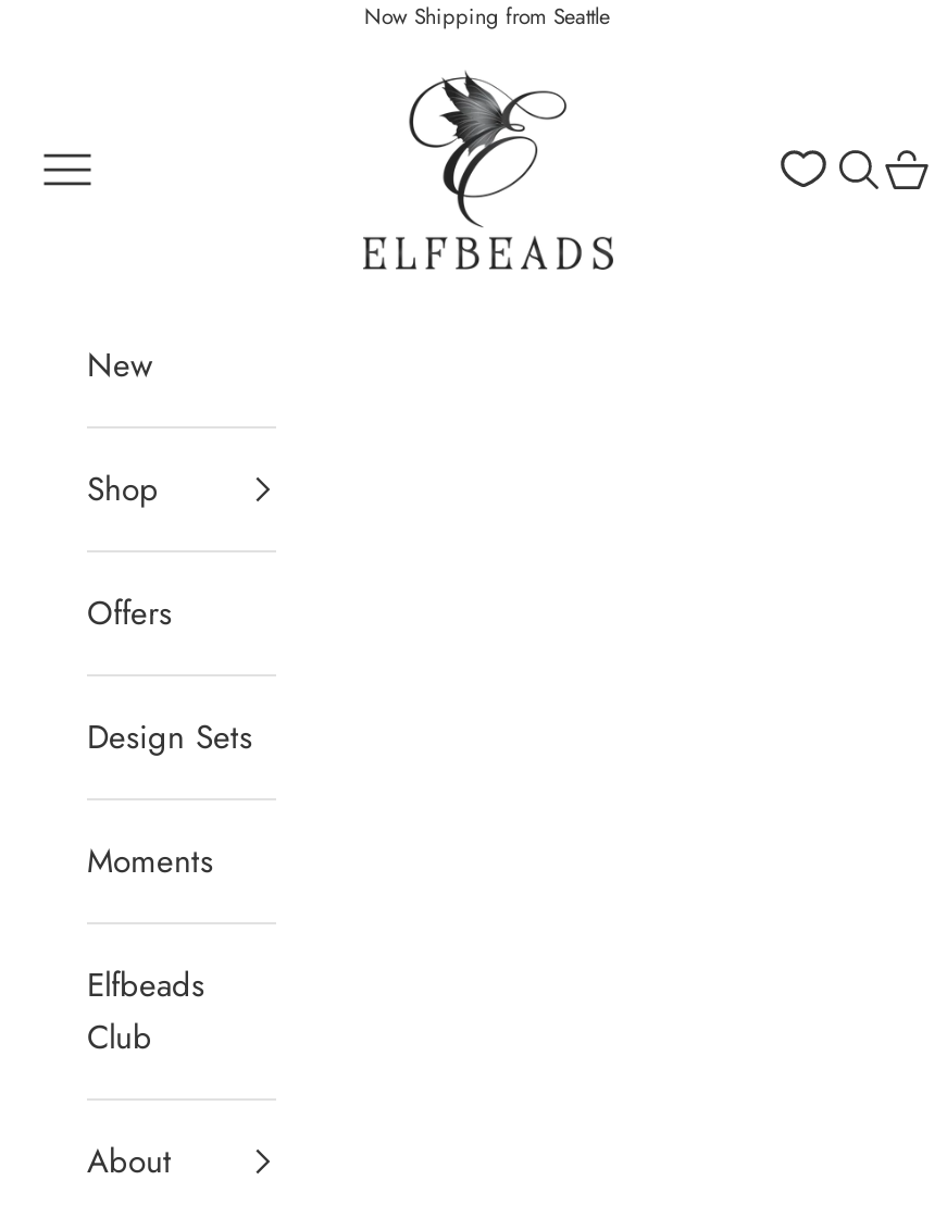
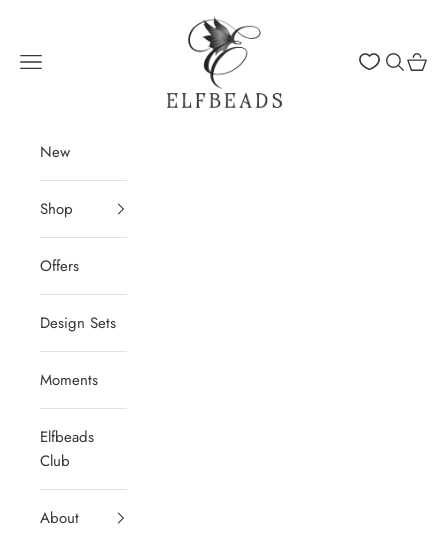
[364,0,610,33] Now Shipping from Seattle -> none

